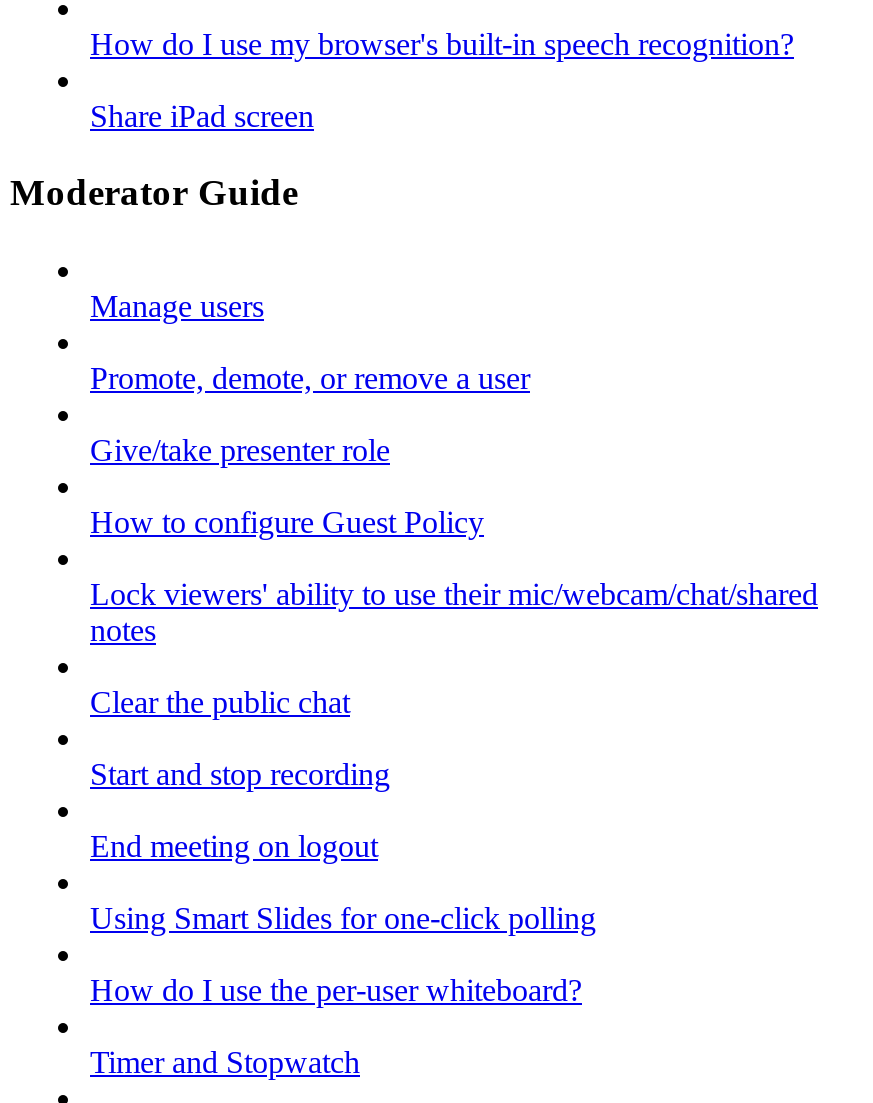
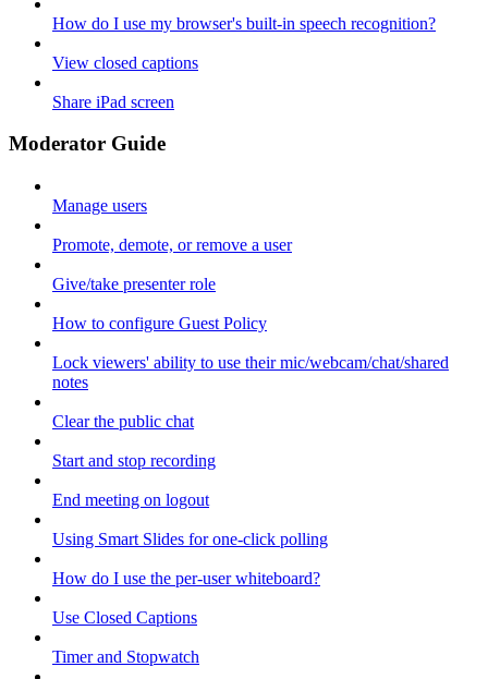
none -> [52,53,198,72] View closed captions
none -> [52,608,197,627] Use Closed Captions

